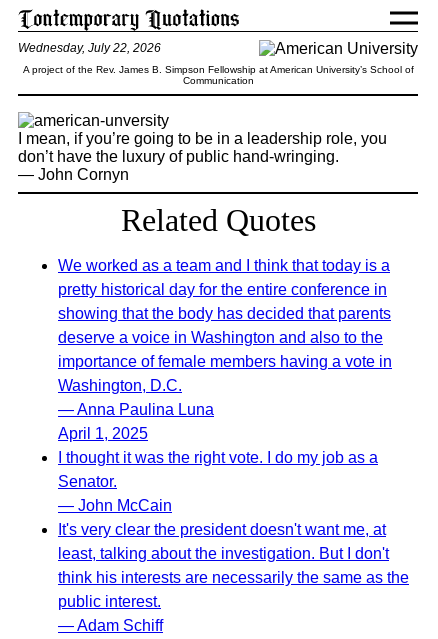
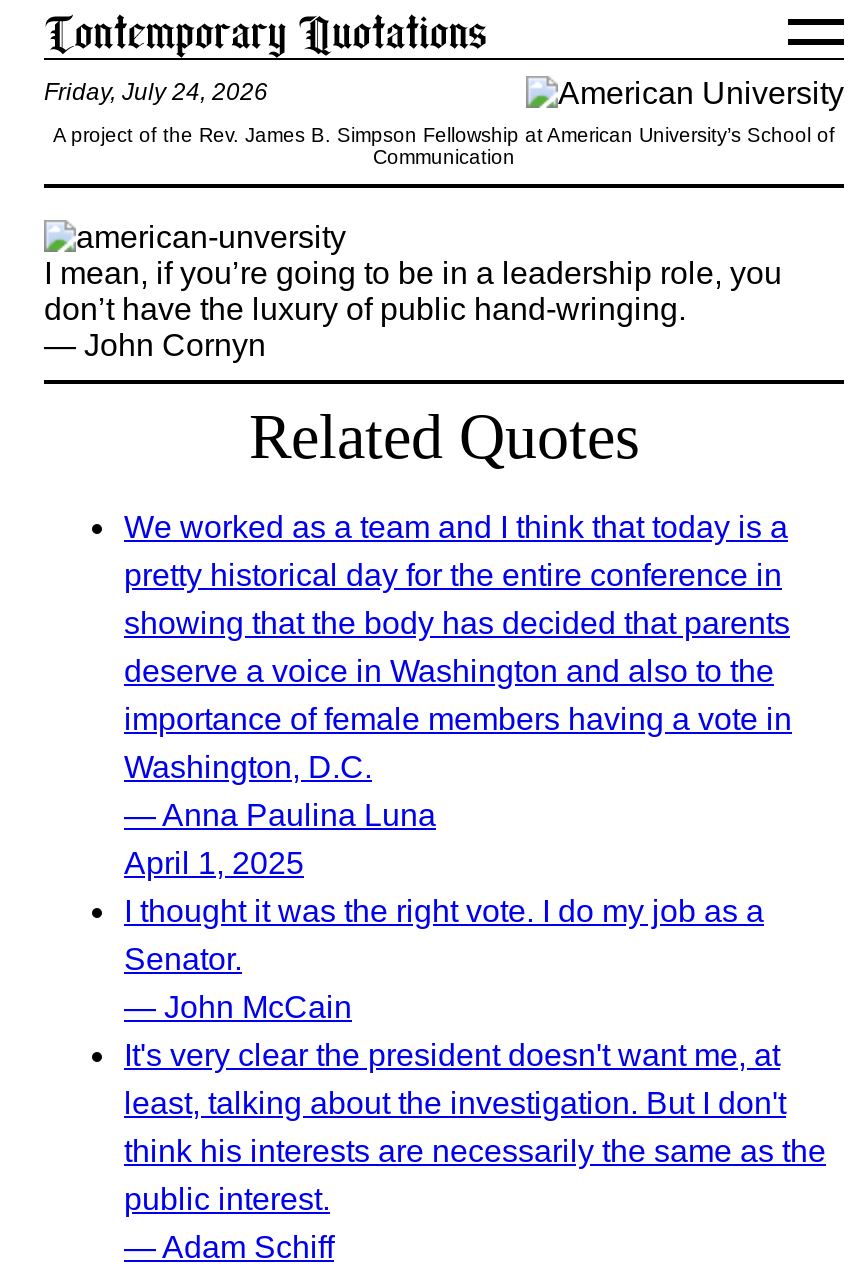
[18,40,161,54] Wednesday, July 22, 2026 -> [44,77,268,105] Friday, July 24, 2026

